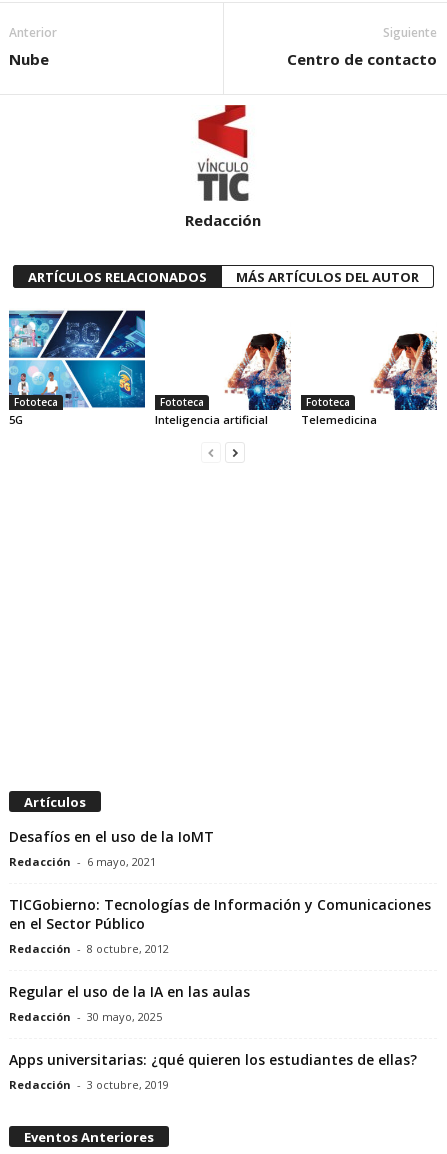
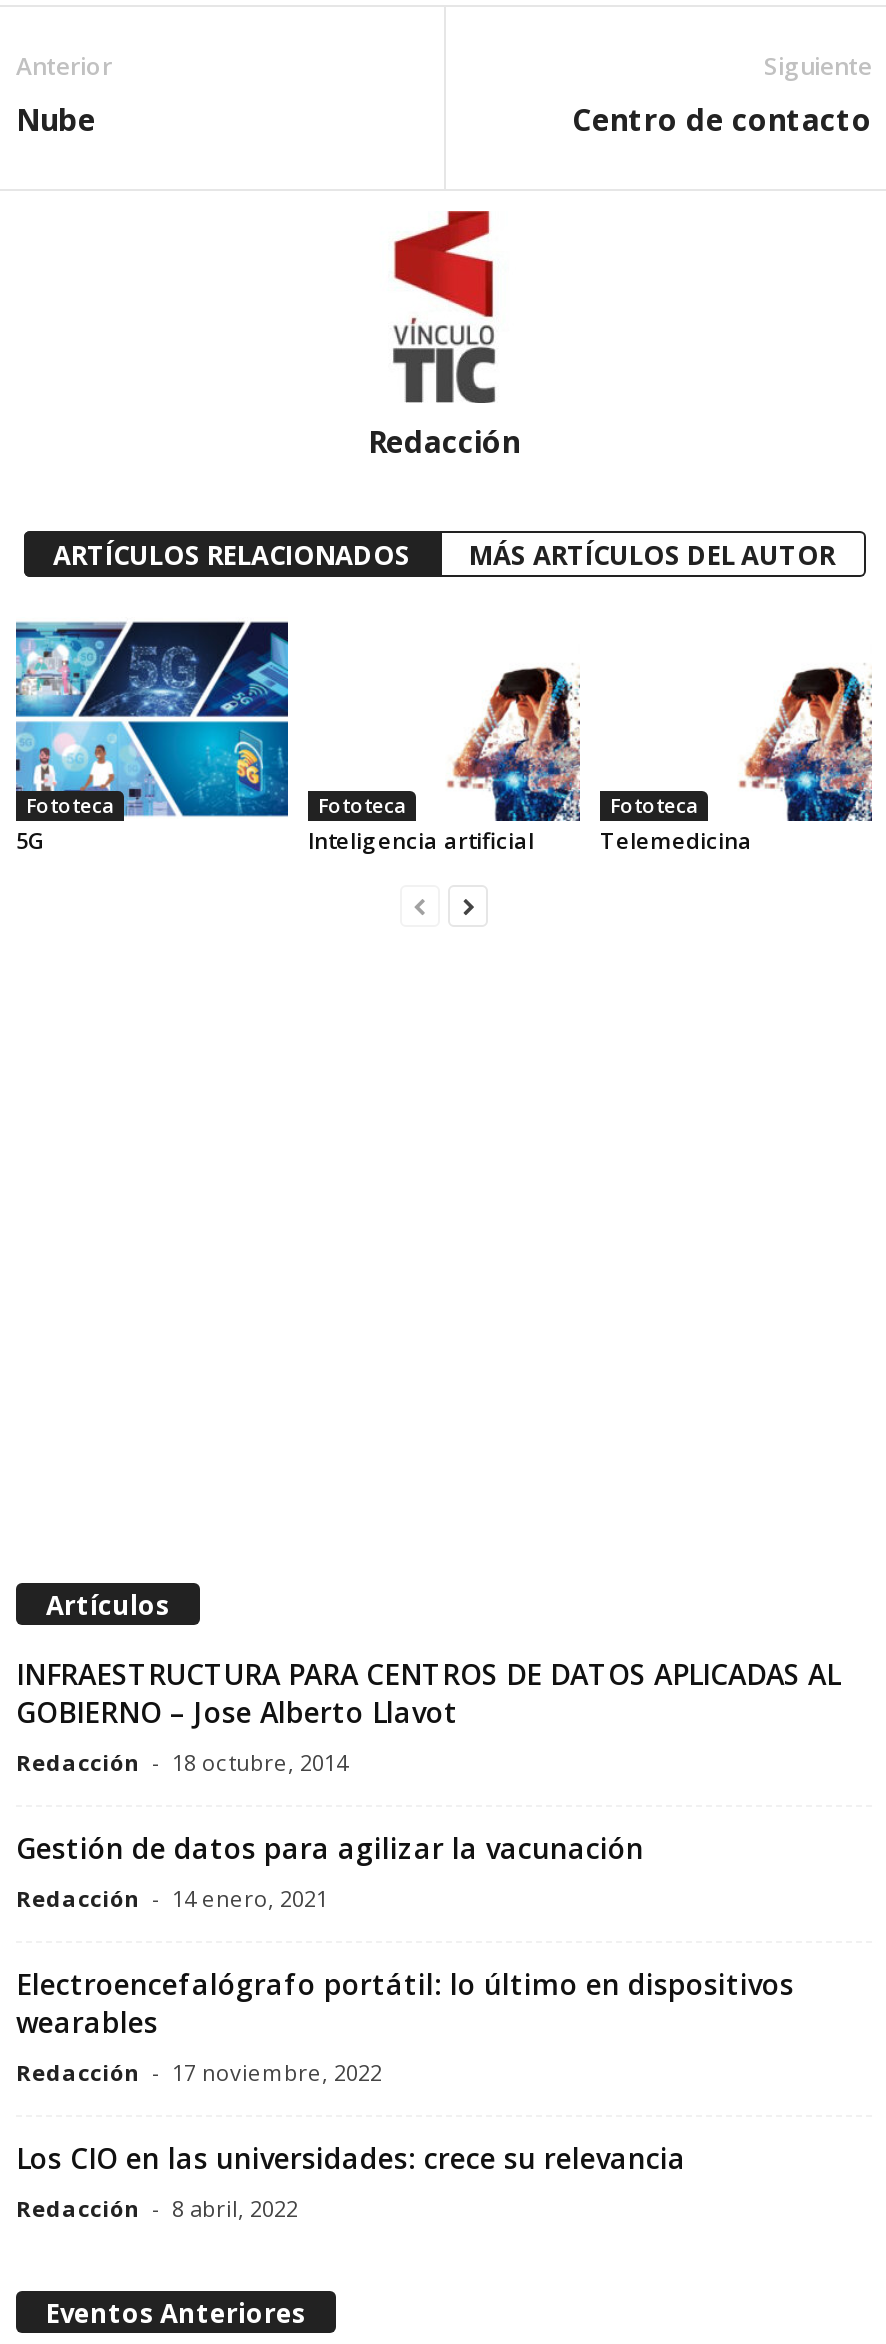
[9,827,214,869] Desafíos en el uso de la IoMT | Redacción - 6 mayo, 2021 -> [16,1656,840,1778] INFRAESTRUCTURA PARA CENTROS DE DATOS APLICADAS AL | GOBIERNO – Jose Alberto Llavot | Redacción - 18 octubre, 2014
[9,895,431,956] TICGobierno: Tecnologías de Información y Comunicaciones | en el Sector Público | Redacción - 8 octubre, 2012 -> [16,1830,644,1914] Gestión de datos para agilizar la vacunación | Redacción - 14 enero, 2021
[9,982,250,1024] Regular el uso de la IA en las aulas | Redacción - 30 mayo, 2025 -> [16,1966,794,2088] Electroencefalógrafo portátil: lo último en dispositivos | wearables | Redacción - 17 noviembre, 2022
[9,1050,417,1092] Apps universitarias: ¿qué quieren los estudiantes de ellas? | Redacción - 3 octubre, 2019 -> [16,2140,686,2224] Los CIO en las universidades: crece su relevancia | Redacción - 8 abril, 2022

